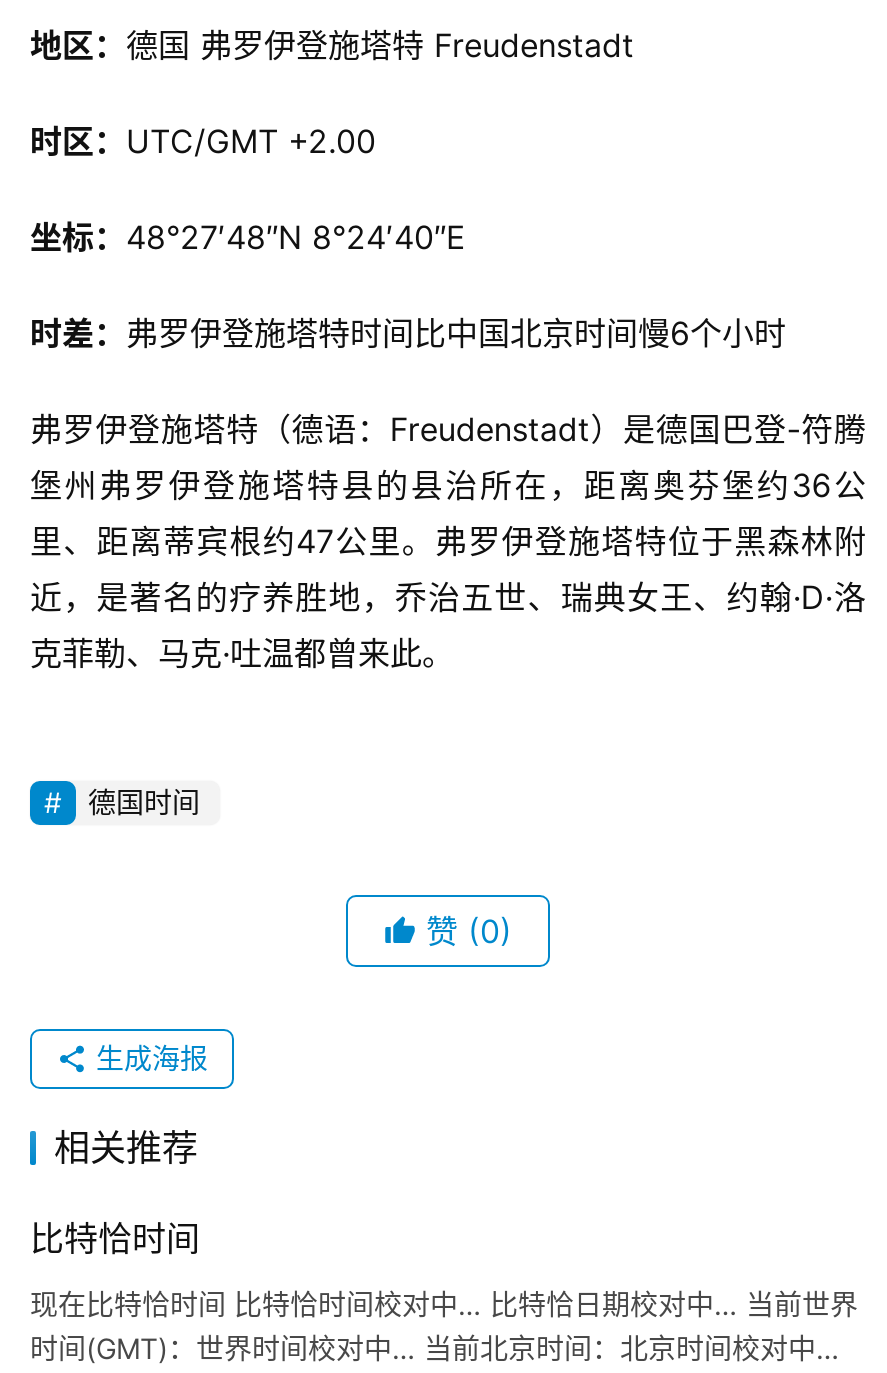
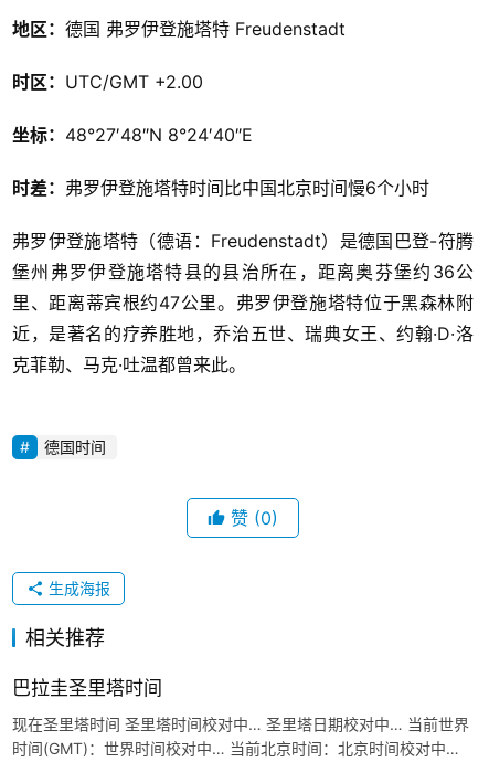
[30,1219,200,1259] 比特恰时间 -> [12,677,162,699] 巴拉圭圣里塔时间
[30,1287,858,1321] 现在比特恰时间 比特恰时间校对中… 比特恰日期校对中… 当前世界 -> [12,715,469,733] 现在圣里塔时间 圣里塔时间校对中… 圣里塔日期校对中… 当前世界

